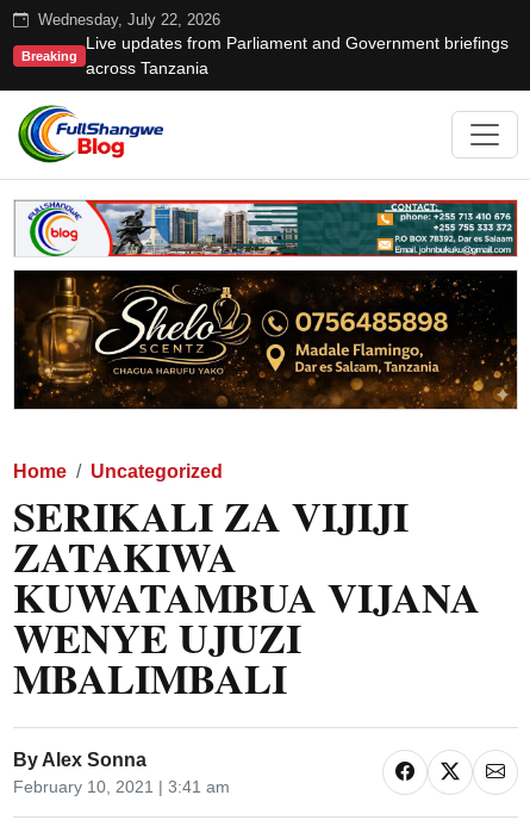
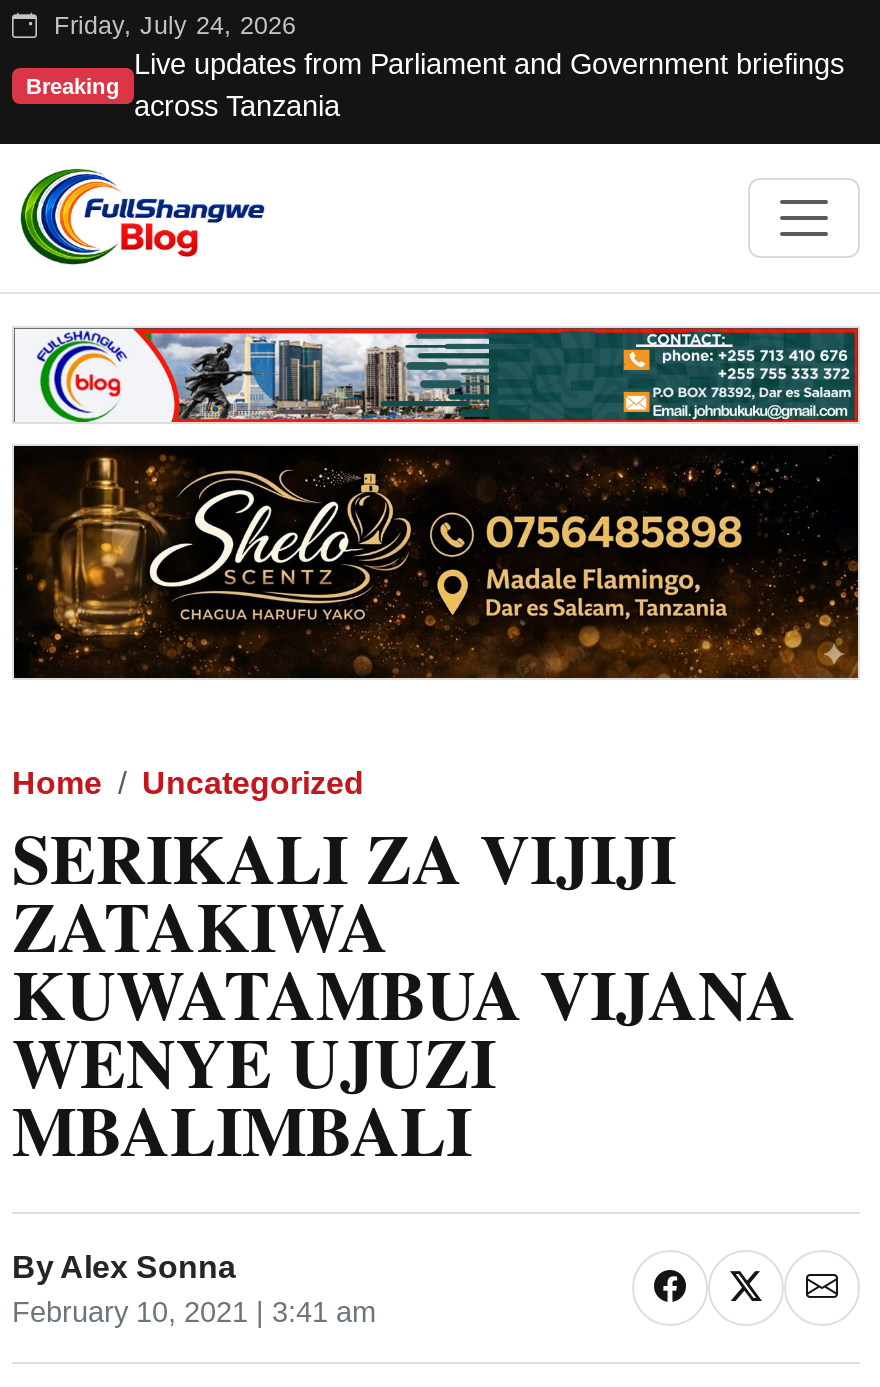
[33,12,220,29] Wednesday, July 22, 2026 -> [46,12,296,40] Friday, July 24, 2026

